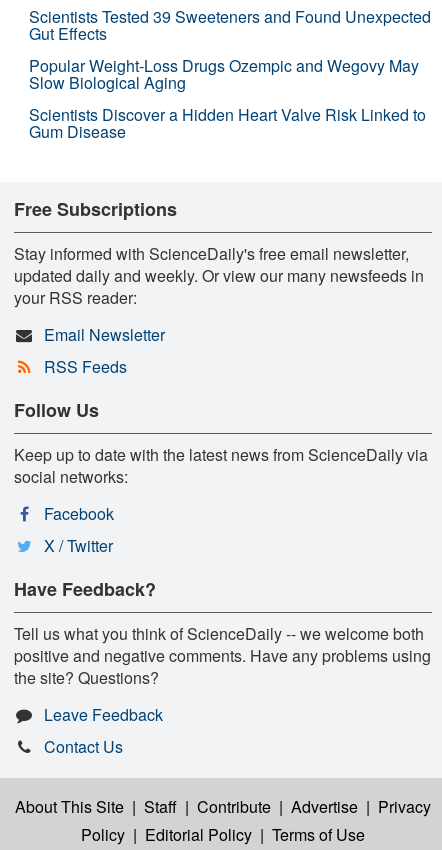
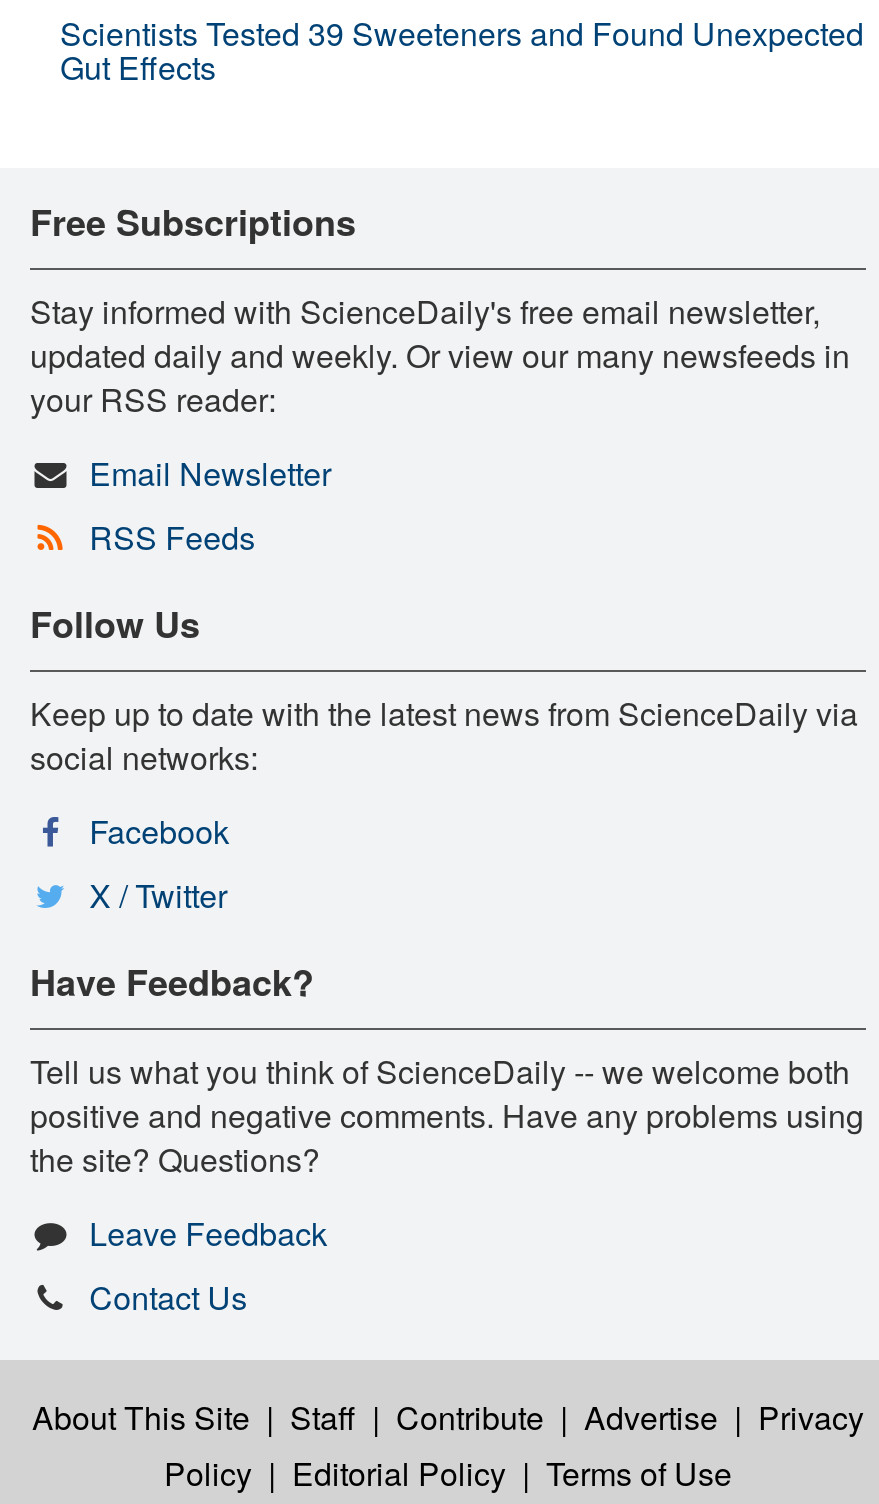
[29,54,426,143] Popular Weight-Loss Drugs Ozempic and Wegovy May | Slow Biological Aging | Scientists Discover a Hidden Heart Valve Risk Linked to | Gum Disease -> none

